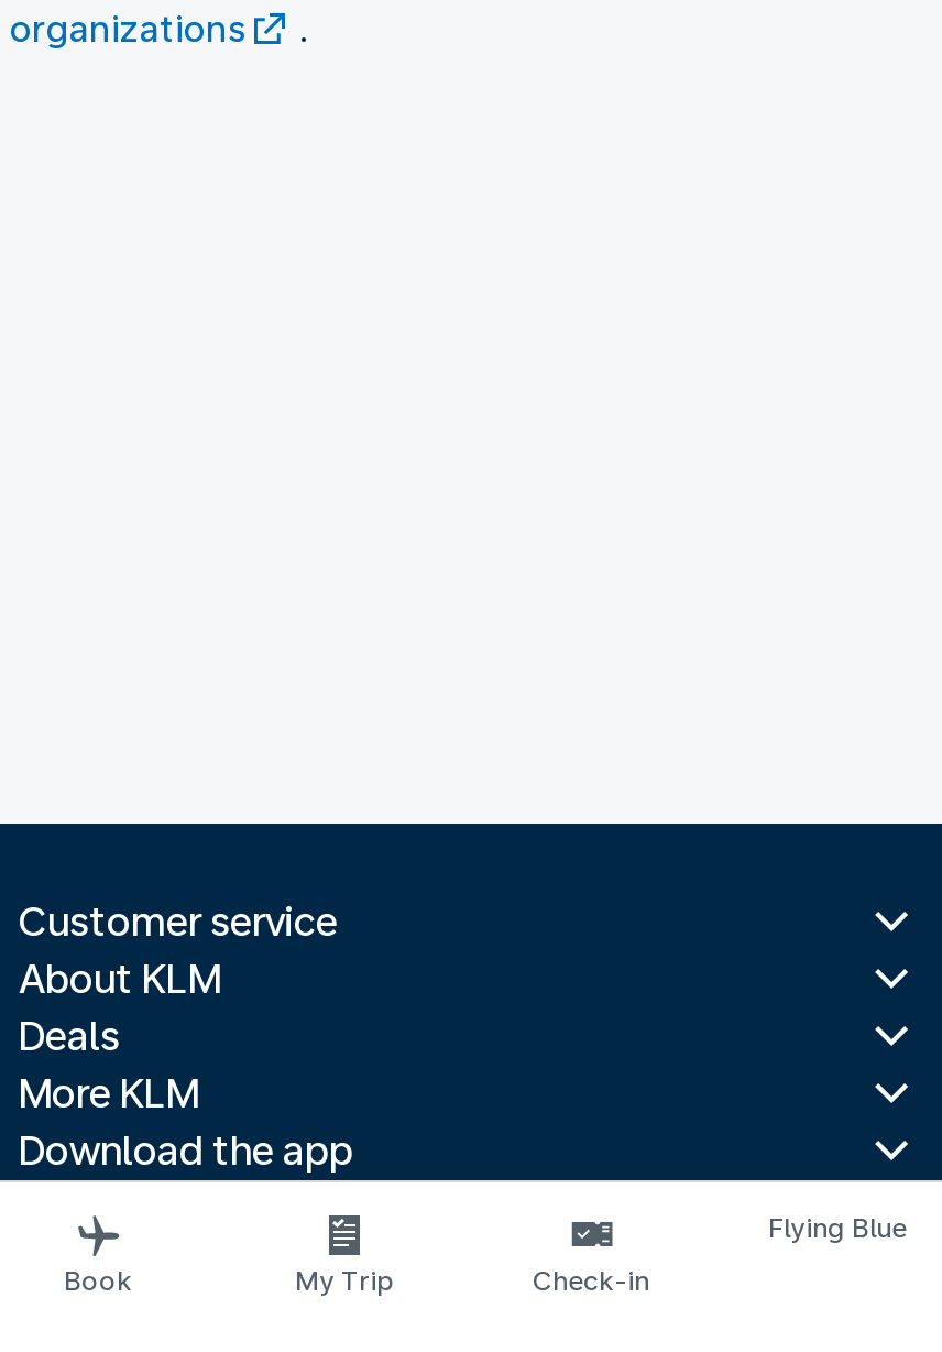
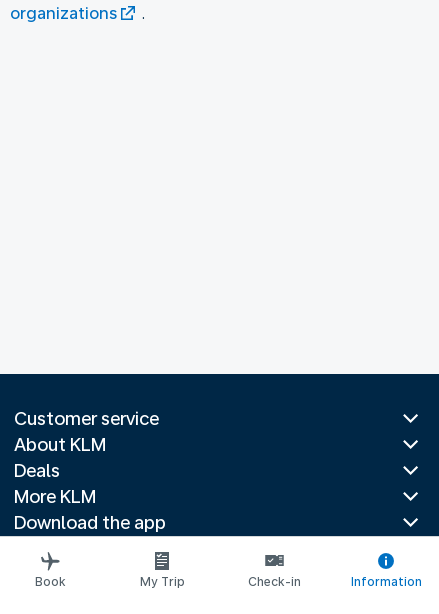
[768,1213,907,1244] Flying Blue -> [350,575,421,589] Information

